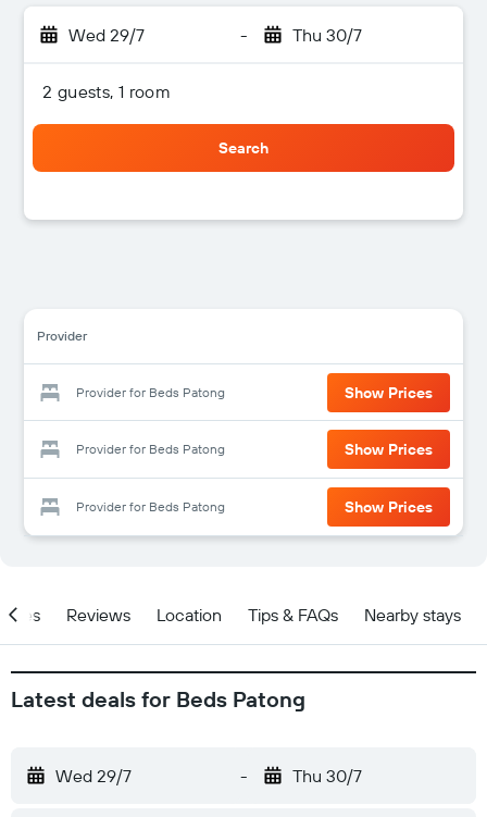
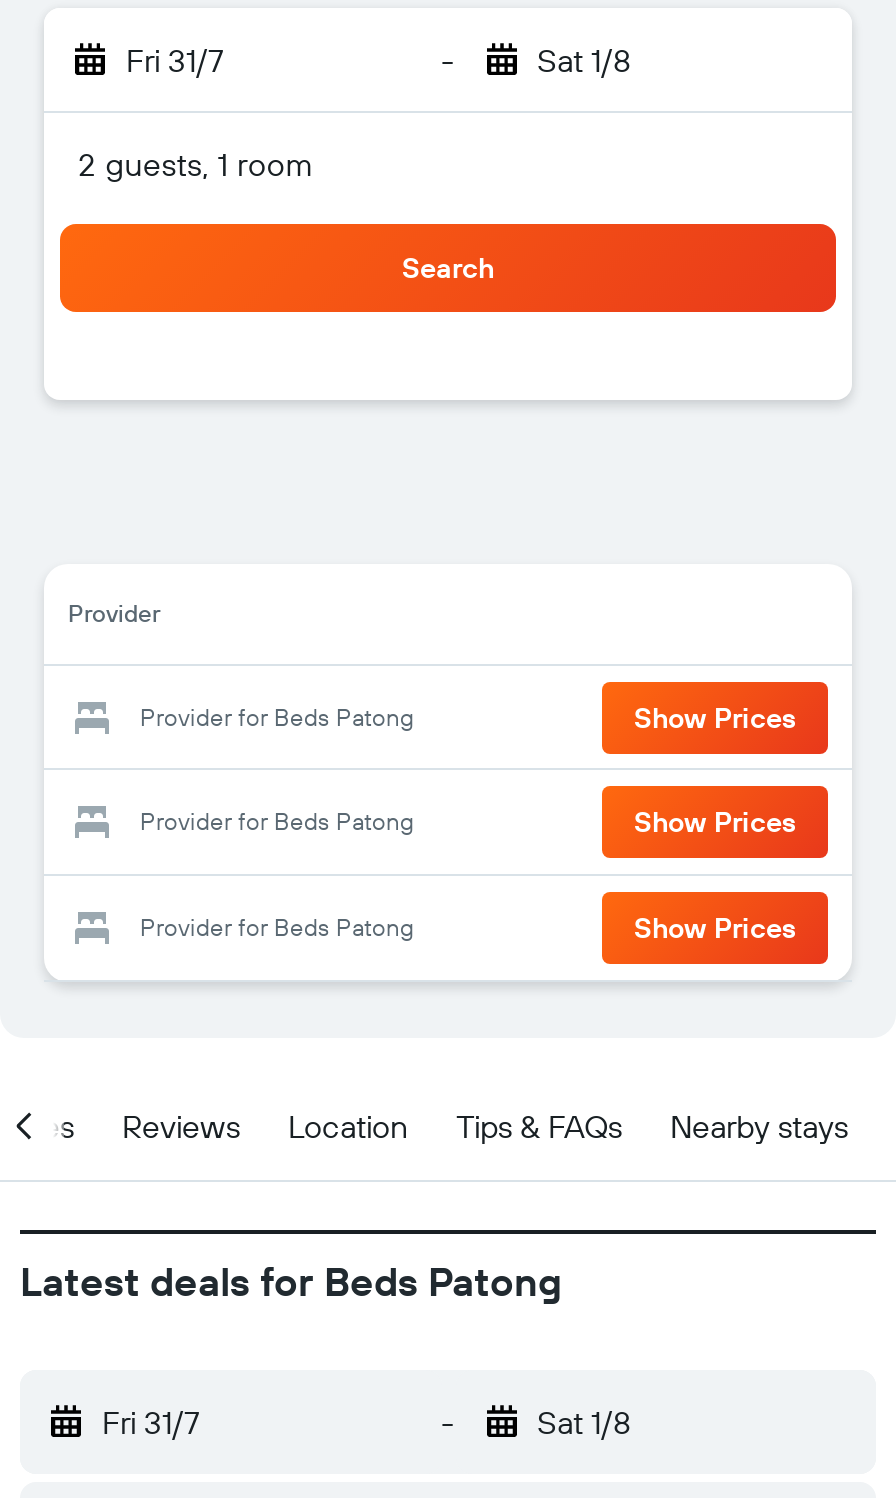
[68,24,145,46] Wed 29/7 -> [126,40,224,80] Fri 31/7
[292,24,361,46] Thu 30/7 -> [537,40,631,80] Sat 1/8
[55,765,132,787] Wed 29/7 -> [102,1402,200,1442] Fri 31/7
[292,765,361,787] Thu 30/7 -> [537,1402,631,1442] Sat 1/8

